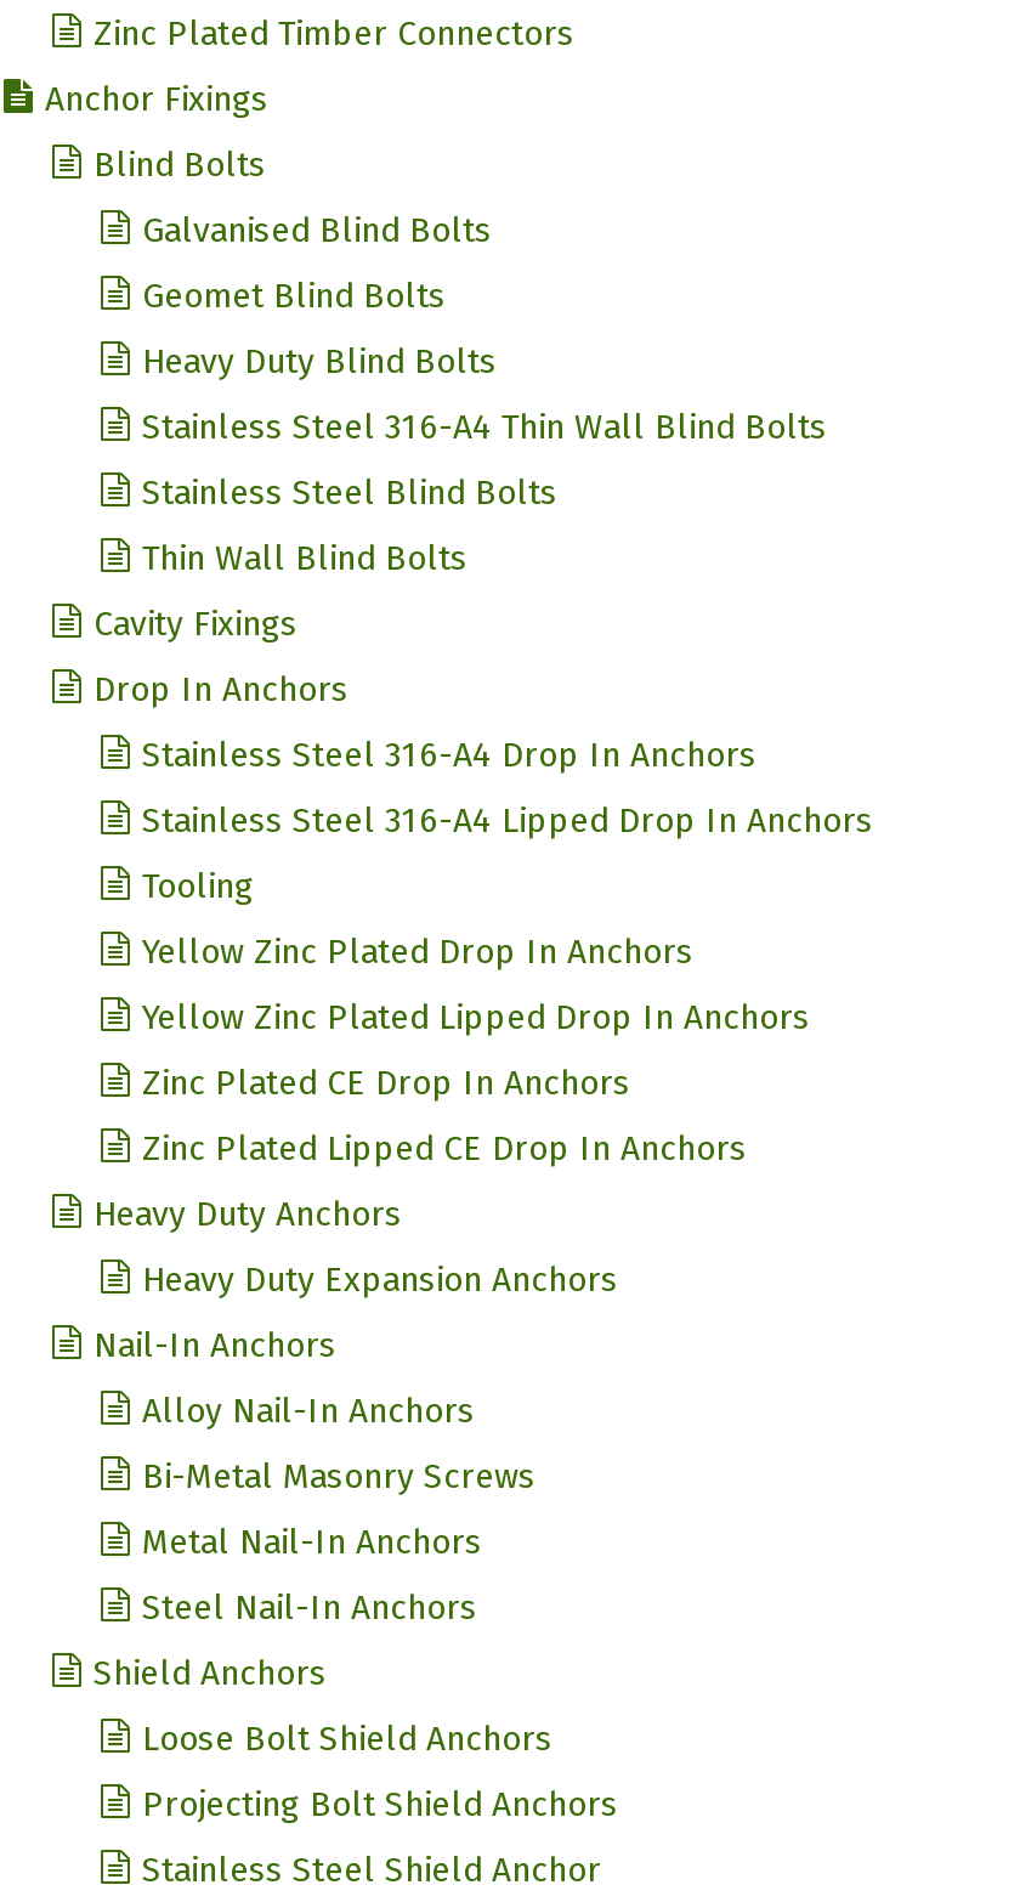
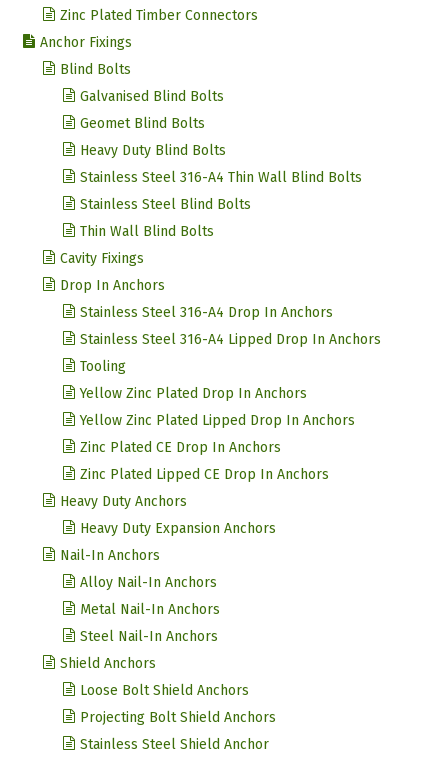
[142,1456,535,1498] Bi-Metal Masonry Screws -> none

